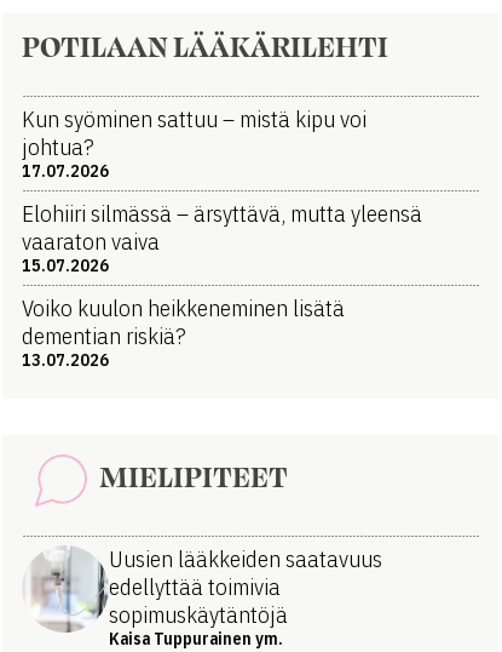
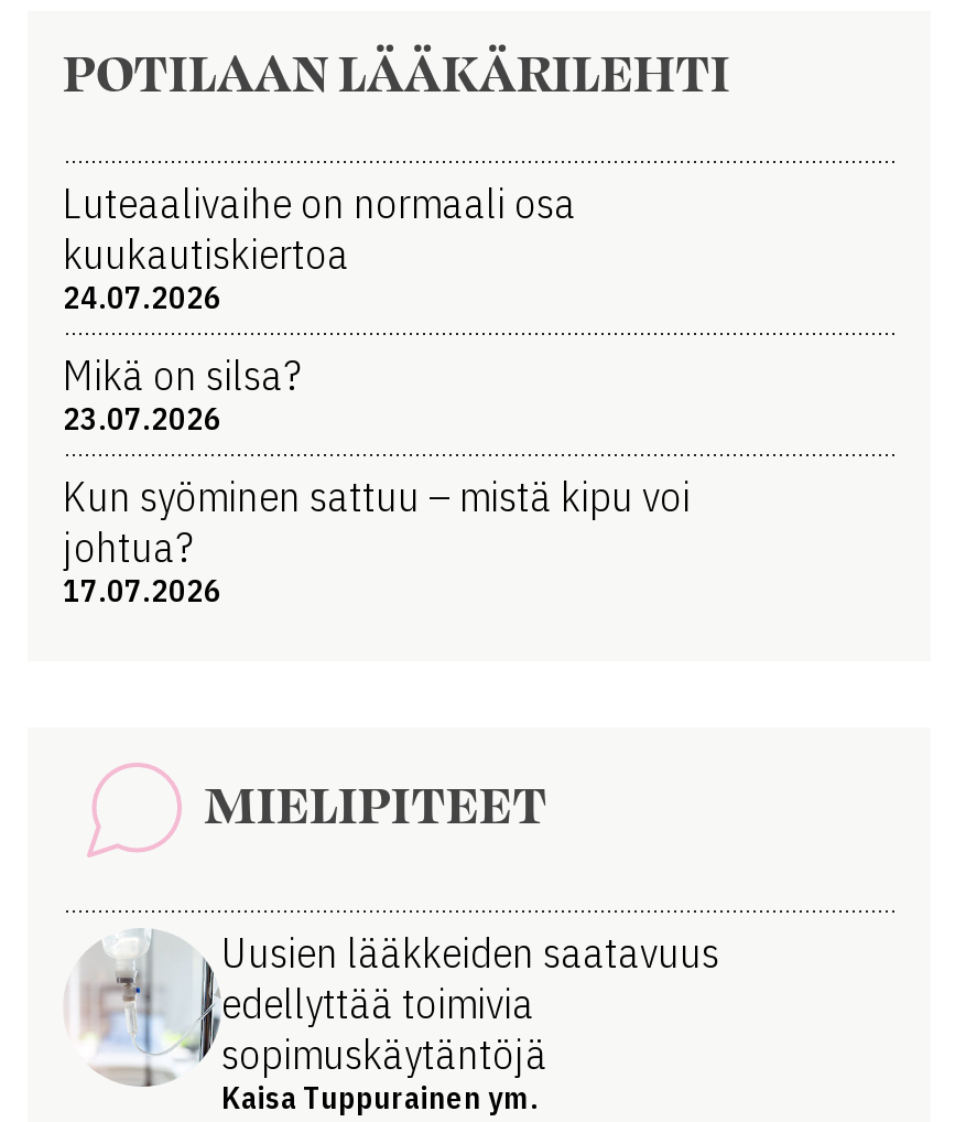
none -> [63,176,576,439] Luteaalivaihe on normaali osa | kuukautiskiertoa | 24.07.2026 | Mikä on silsa? | 23.07.2026
moved [22,104,367,182] -> [63,470,691,611]: Kun syöminen sattuu – mistä kipu voi | johtua? | 17.07.2026
[22,199,422,371] Elohiiri silmässä – ärsyttävä, mutta yleensä | vaaraton vaiva | 15.07.2026 | Voiko kuulon heikkeneminen lisätä | dementian riskiä? | 13.07.2026 -> none

